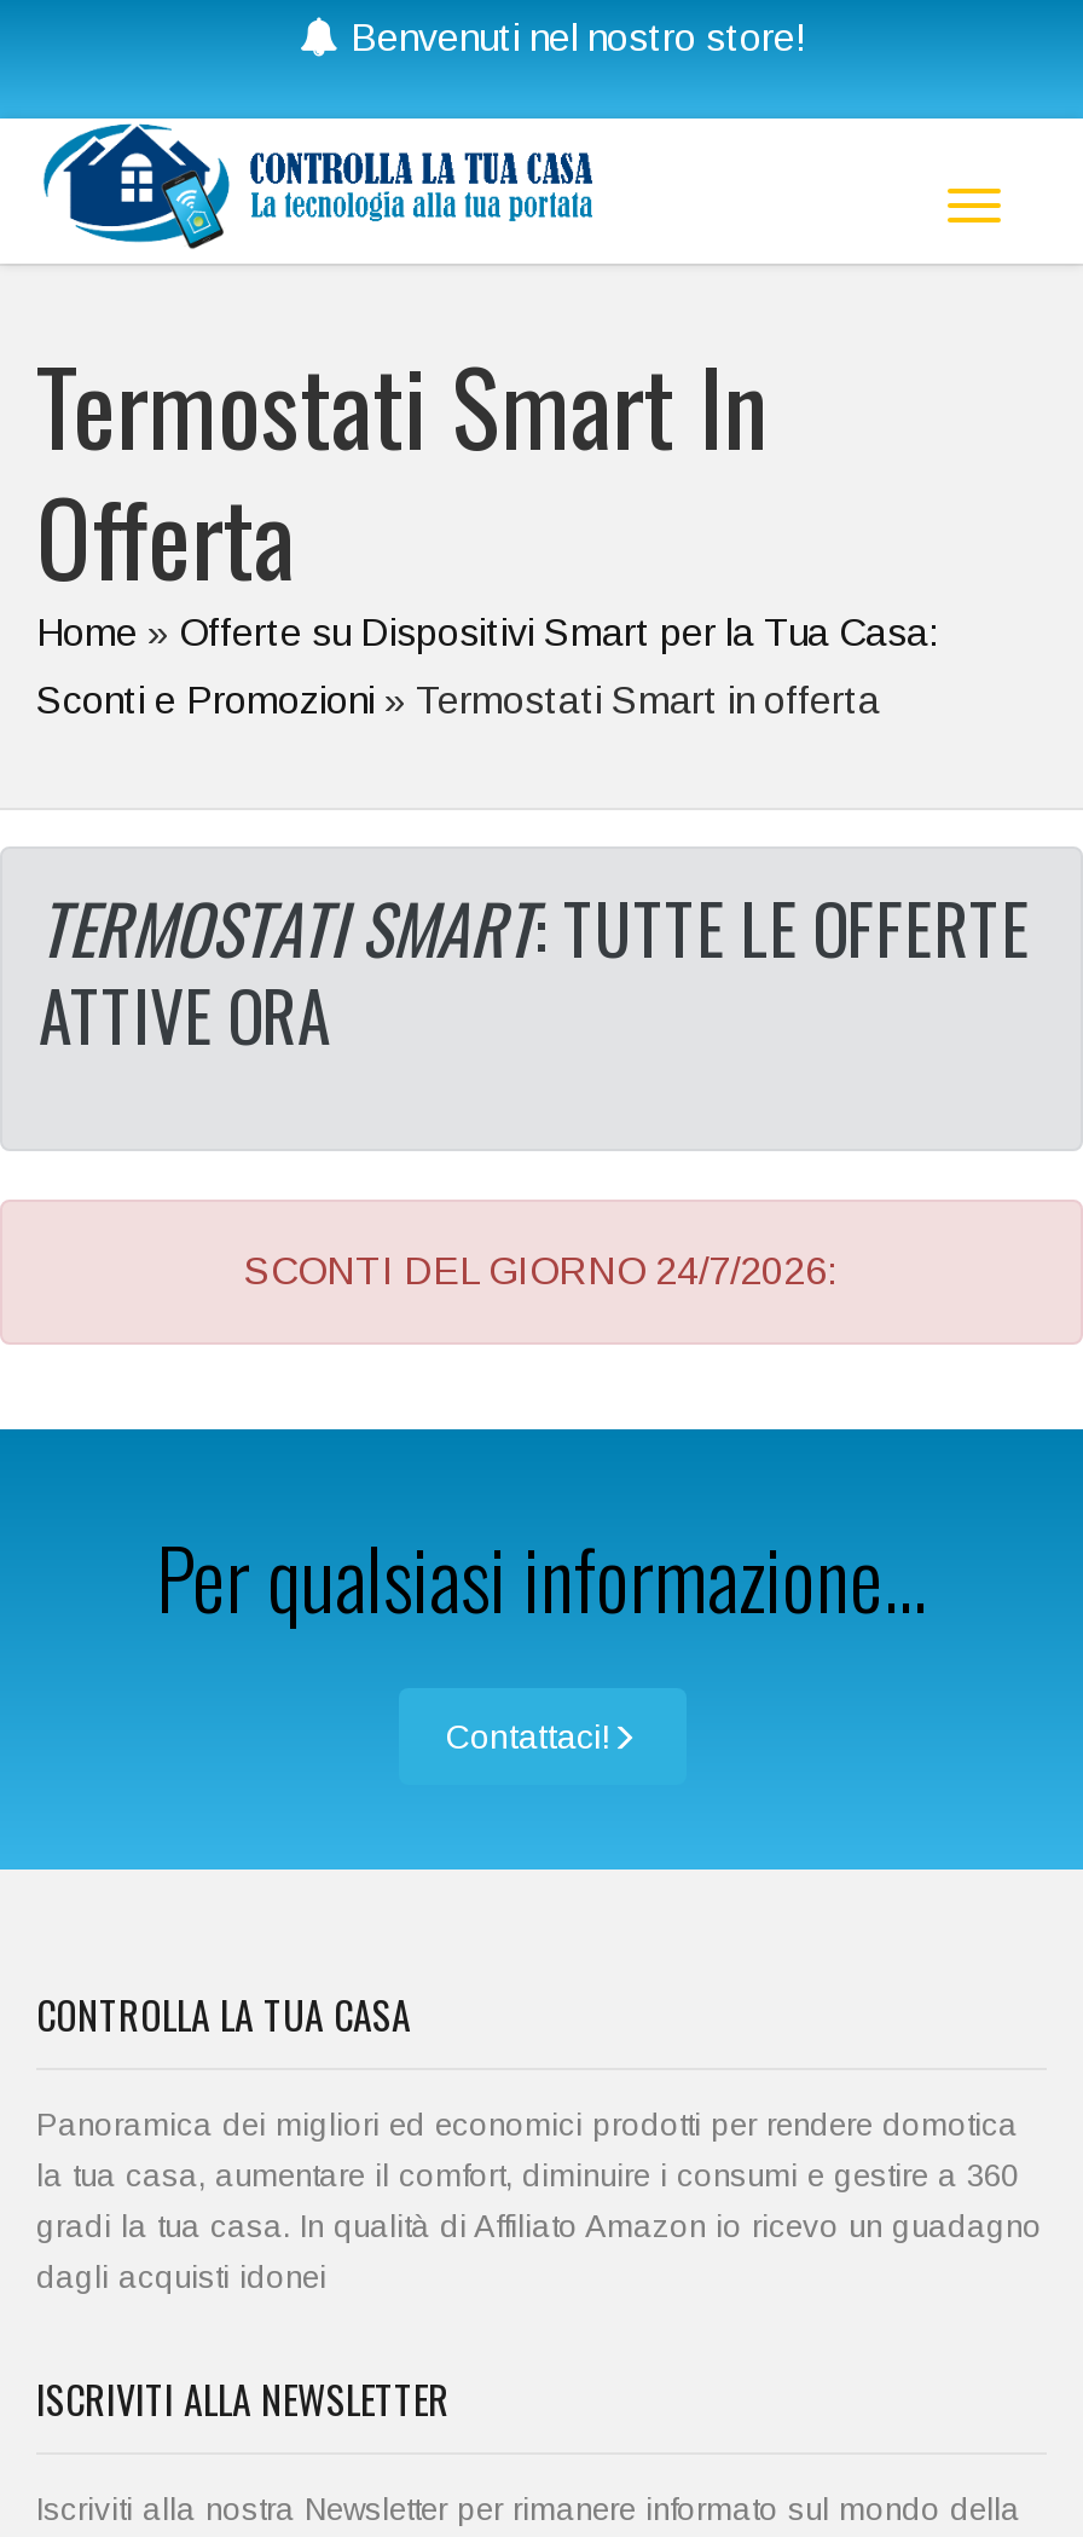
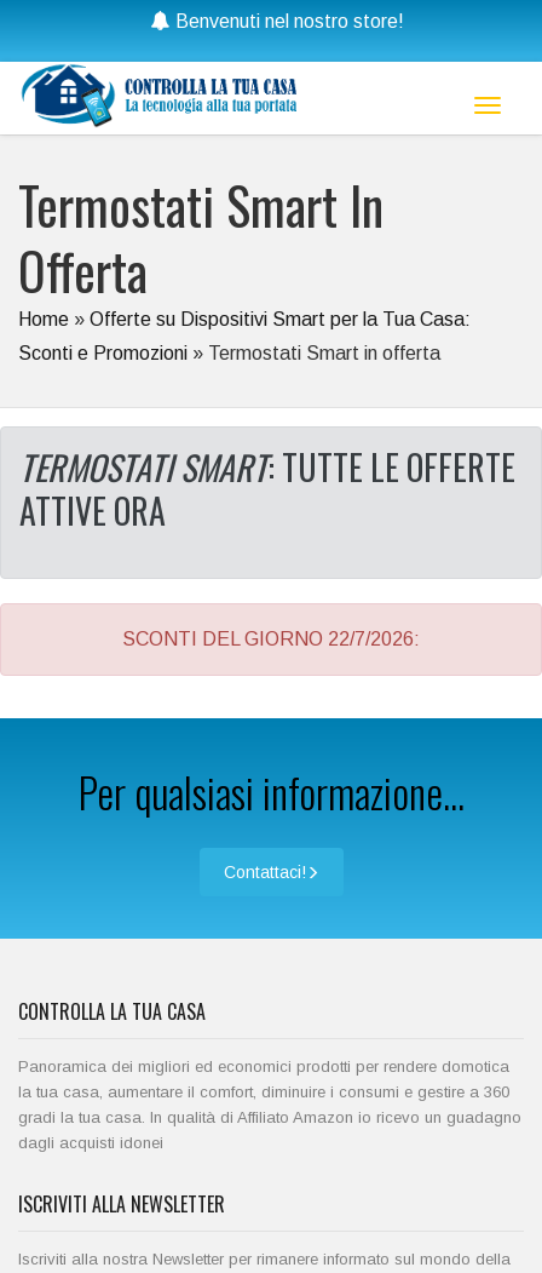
[244,1250,839,1291] SCONTI DEL GIORNO 24/7/2026: -> [122,629,420,649] SCONTI DEL GIORNO 22/7/2026:

